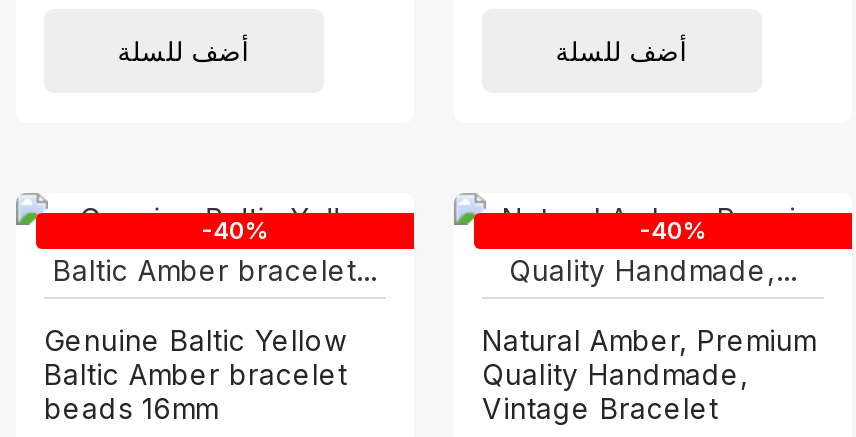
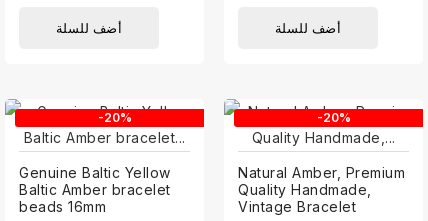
[201,215,269,245] -40% -> [97,110,131,125] -20%
[639,215,707,245] -40% -> [316,110,350,125] -20%

